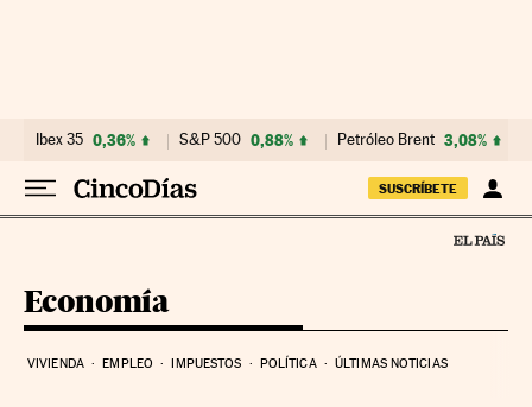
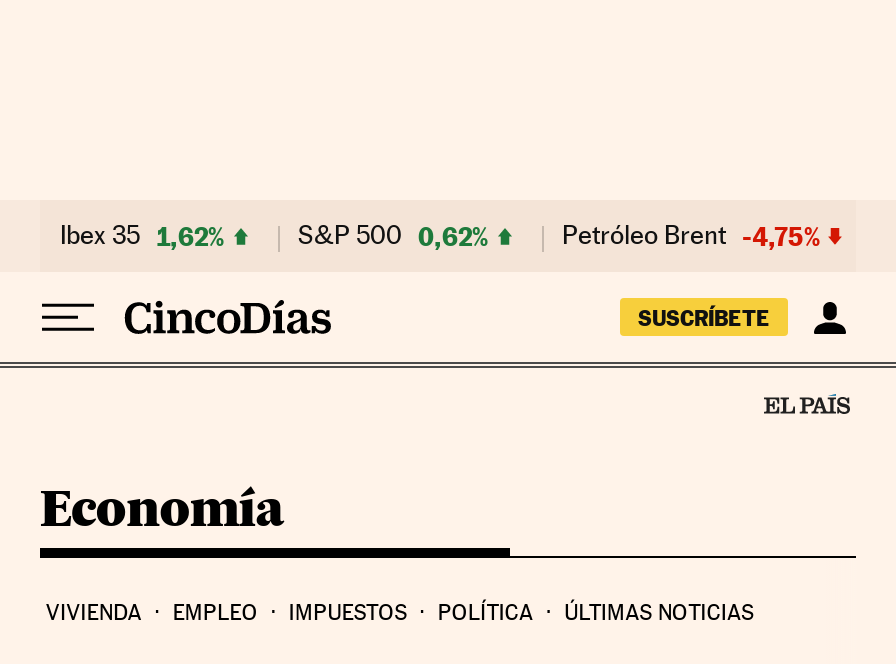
[36,131,135,150] Ibex 35 0,36% -> [60,220,224,252] Ibex 35 1,62%
[179,131,293,150] S&P 500 0,88% -> [298,220,488,252] S&P 500 0,62%
[337,131,487,150] Petróleo Brent 3,08% -> [562,220,820,252] Petróleo Brent -4,75%

